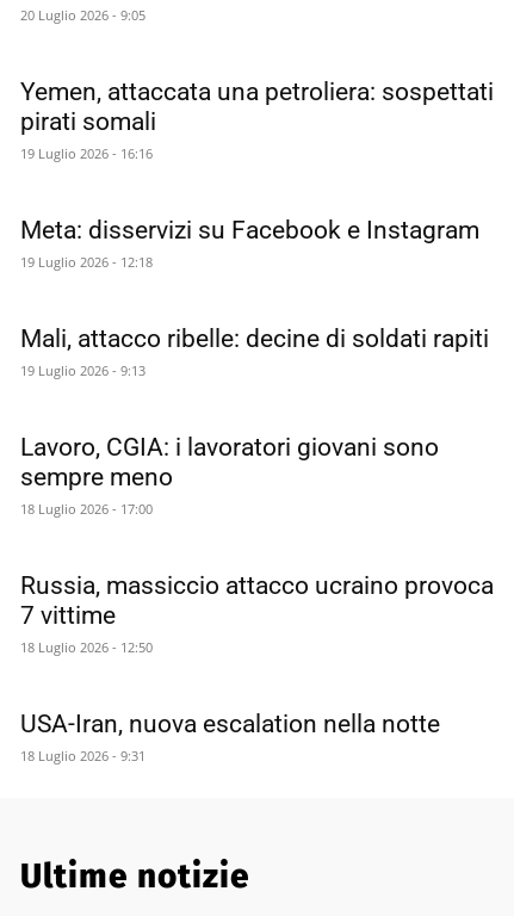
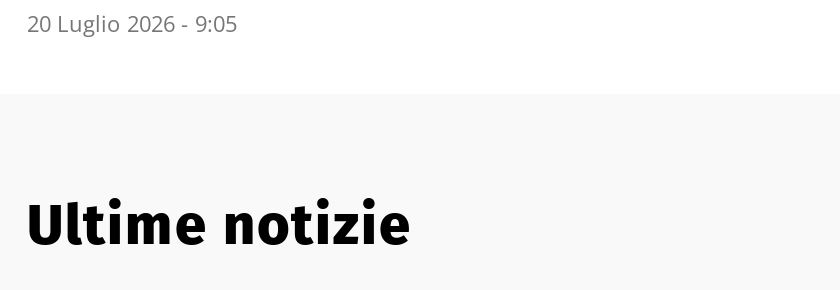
[20,78,494,765] Yemen, attaccata una petroliera: sospettati | pirati somali | 19 Luglio 2026 - 16:16 | Meta: disservizi su Facebook e Instagram | 19 Luglio 2026 - 12:18 | Mali, attacco ribelle: decine di soldati rapiti | 19 Luglio 2026 - 9:13 | Lavoro, CGIA: i lavoratori giovani sono | sempre meno | 18 Luglio 2026 - 17:00 | Russia, massiccio attacco ucraino provoca | 7 vittime | 18 Luglio 2026 - 12:50 | USA-Iran, nuova escalation nella notte | 18 Luglio 2026 - 9:31 -> none

